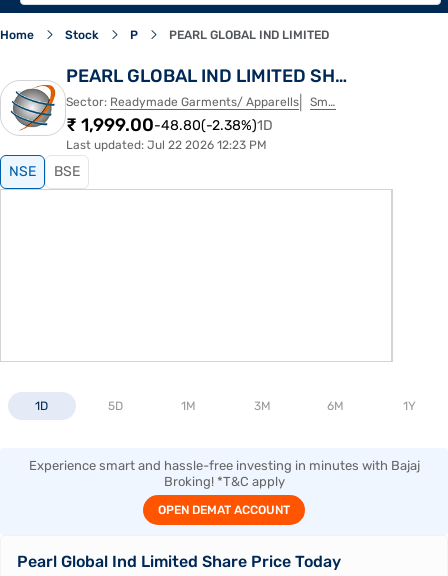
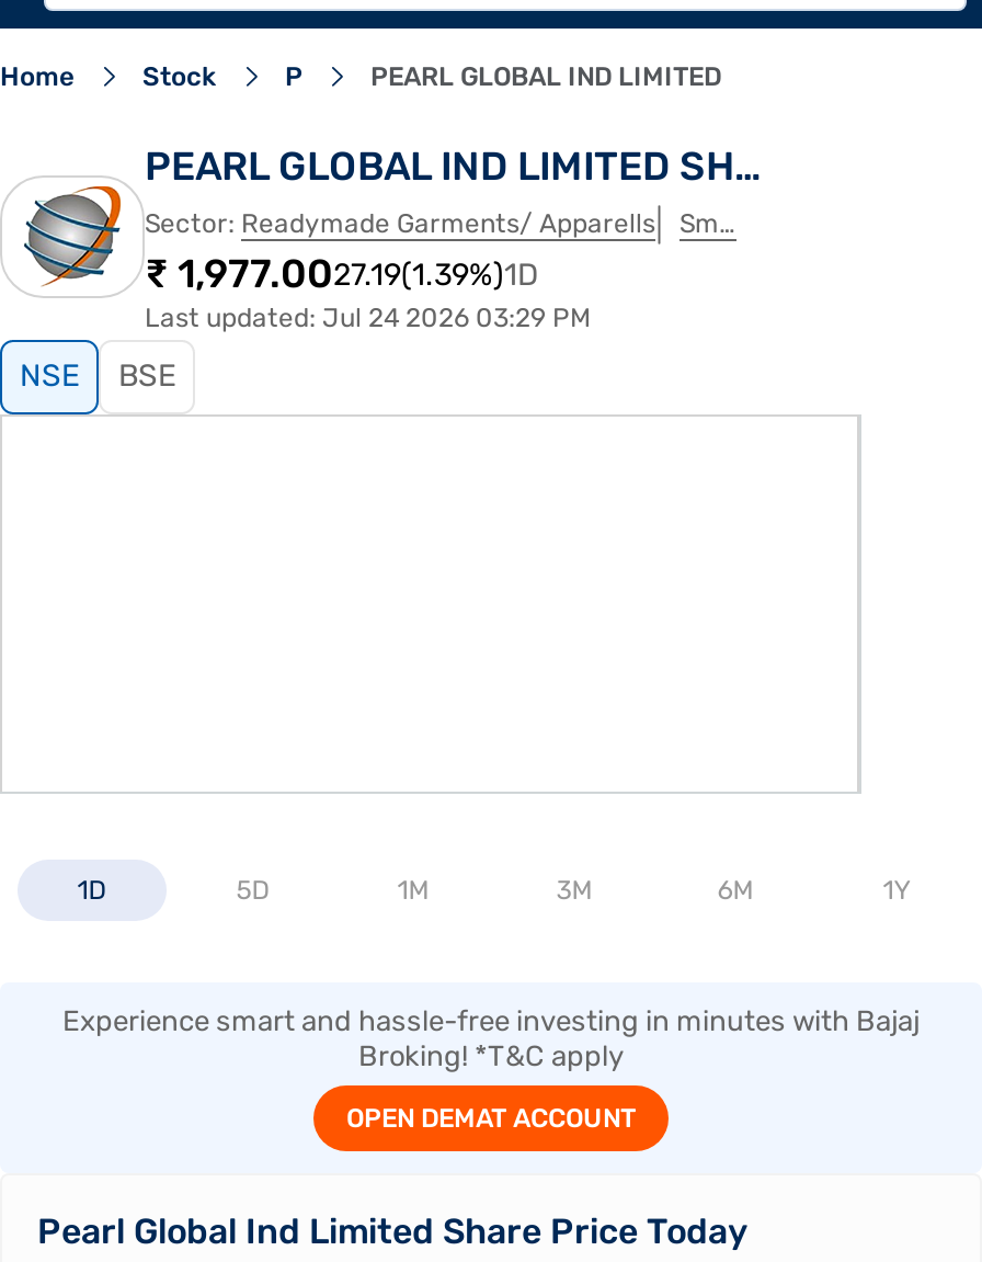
[66,114,273,136] ₹ 1,999.00-48.80(-2.38%)1D -> [145,250,539,298] ₹ 1,977.0027.19(1.39%)1D
[66,138,267,152] Last updated: Jul 22 2026 12:23 PM -> [145,303,592,333] Last updated: Jul 24 2026 03:29 PM

